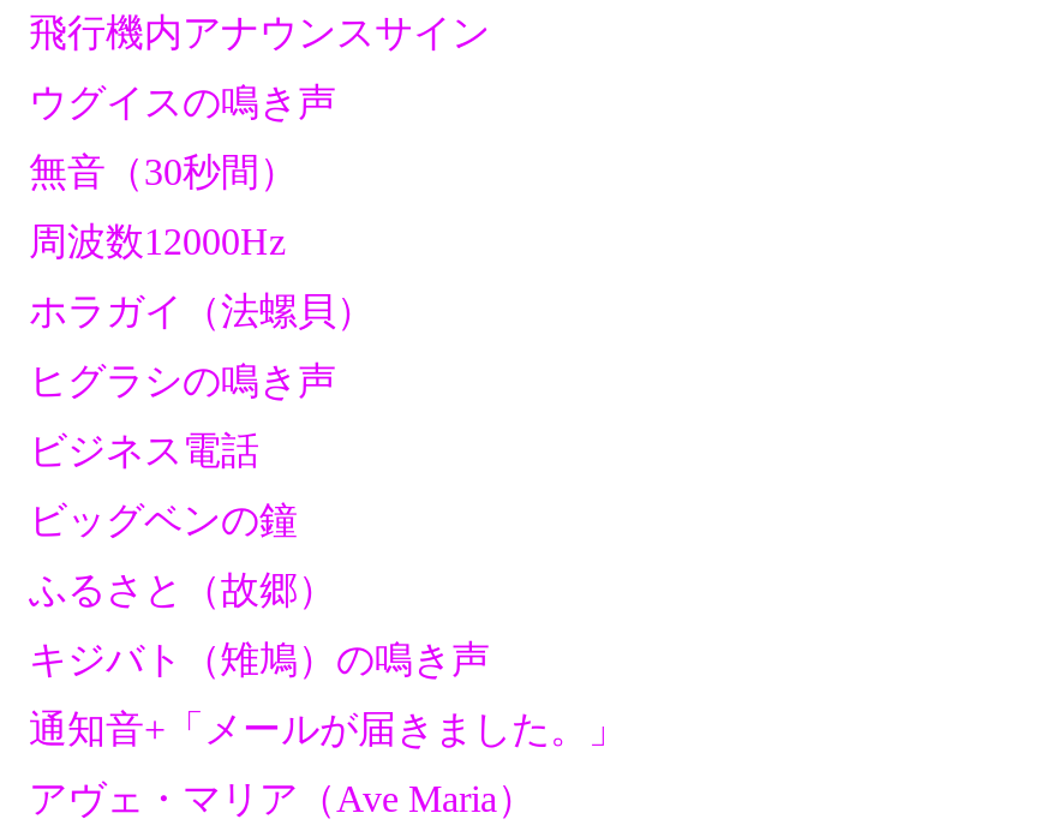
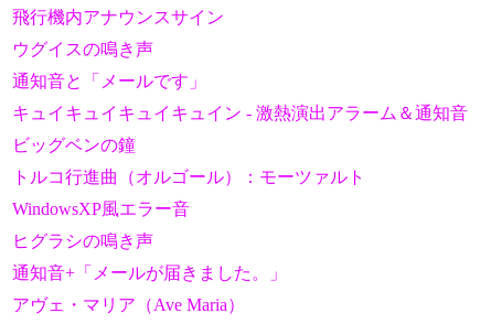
[29,151,375,471] 無音（30秒間） | 周波数12000Hz | ホラガイ（法螺貝） | ビジネス電話 -> [12,72,468,122] 通知音と「メールです」 | キュイキュイキュイキュイン - 激熱演出アラーム＆通知音
moved [29,360,336,401] -> [12,231,153,250]: ヒグラシの鳴き声
moved [29,500,298,540] -> [12,136,136,154]: ビッグベンの鐘
[29,569,490,680] ふるさと（故郷） | キジバト（雉鳩）の鳴き声 -> [12,168,365,218] トルコ行進曲（オルゴール）：モーツァルト | WindowsXP風エラー音

